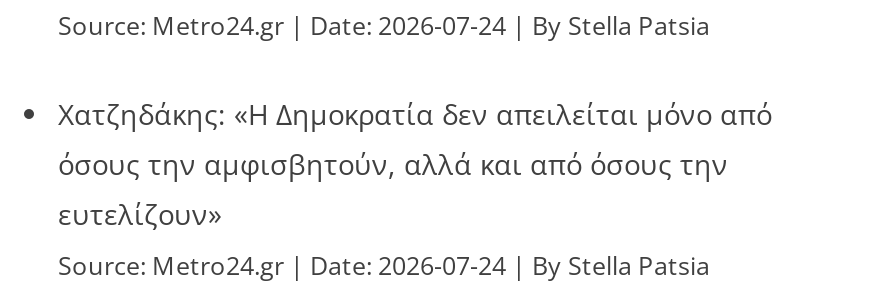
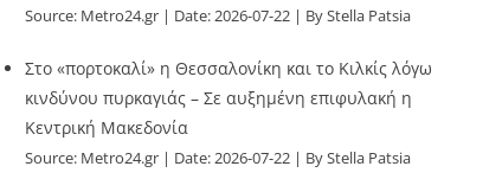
[310,9,710,43] Date: 2026-07-24 By Stella Patsia -> [174,6,411,26] Date: 2026-07-22 By Stella Patsia
[58,95,772,233] Χατζηδάκης: «Η Δημοκρατία δεν απειλείται μόνο από | όσους την αμφισβητούν, αλλά και από όσους την | ευτελίζουν» -> [25,57,432,139] Στο «πορτοκαλί» η Θεσσαλονίκη και το Κιλκίς λόγω | κινδύνου πυρκαγιάς – Σε αυξημένη επιφυλακή η | Κεντρική Μακεδονία
[310,249,710,283] Date: 2026-07-24 By Stella Patsia -> [174,148,411,168] Date: 2026-07-22 By Stella Patsia

